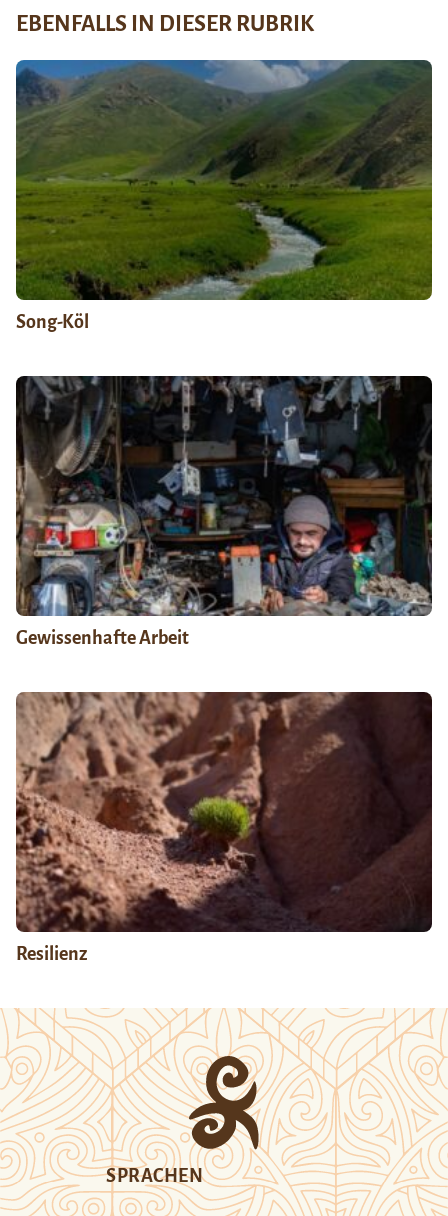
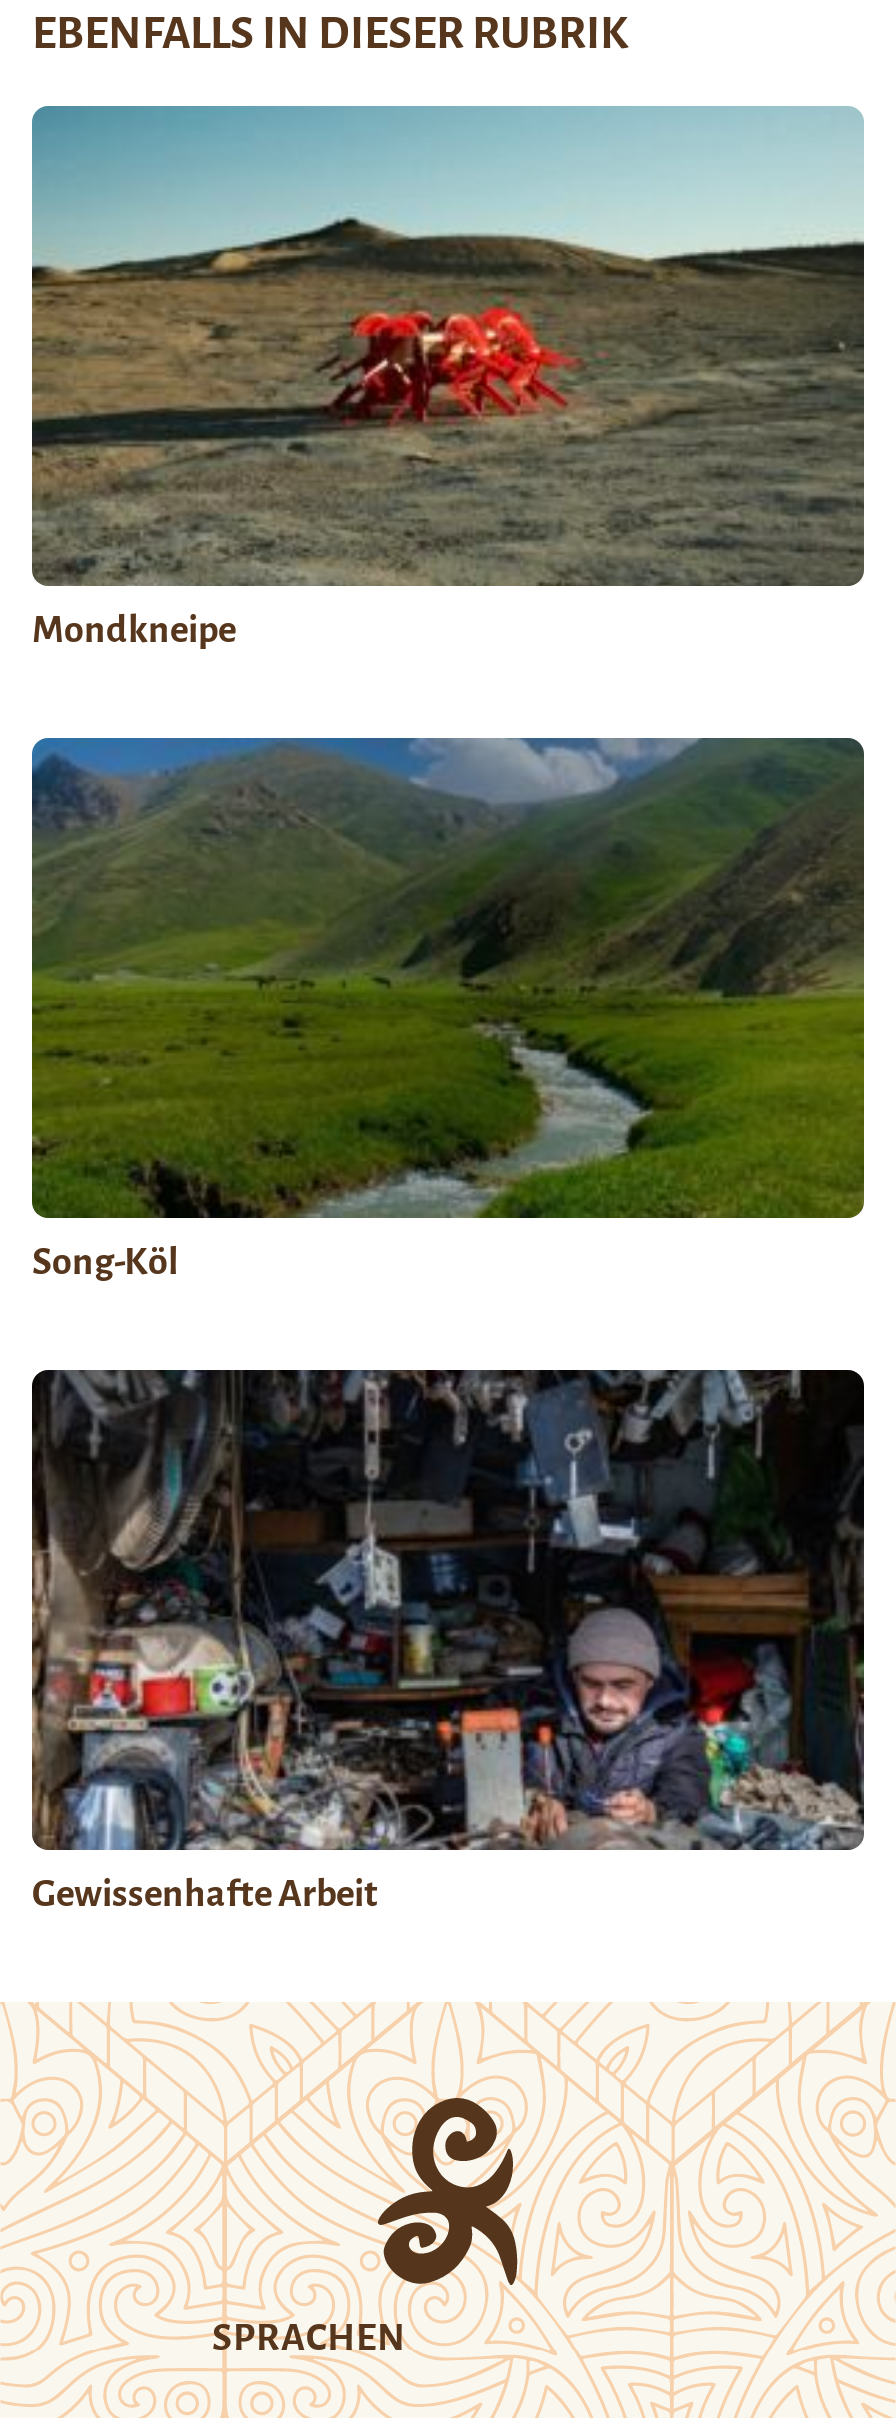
none -> [30,106,864,650] [image] | Mondkneipe
moved [14,59,433,648] -> [28,736,866,1914]: [image] | Song-Köl | Gewissenhafte Arbeit
[15,691,432,964] [image] | Resilienz -> none

